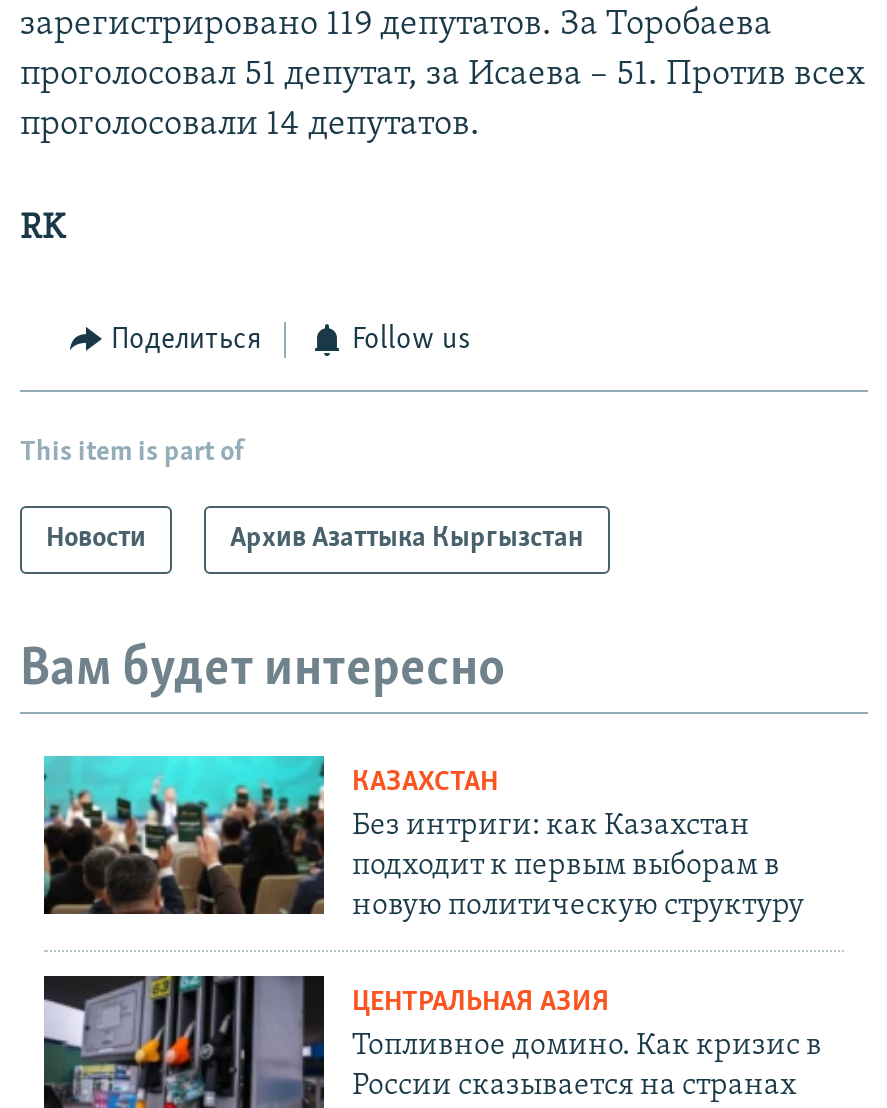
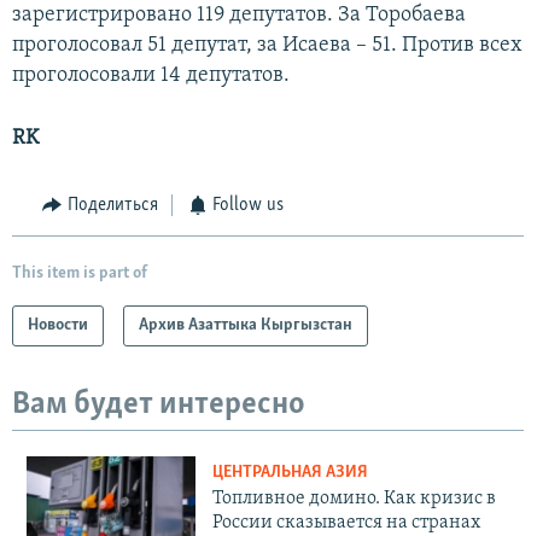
[42,754,804,923] [image] | КАЗАХСТАН | Без интриги: как Казахстан | подходит к первым выборам в | новую политическую структуру -> none

